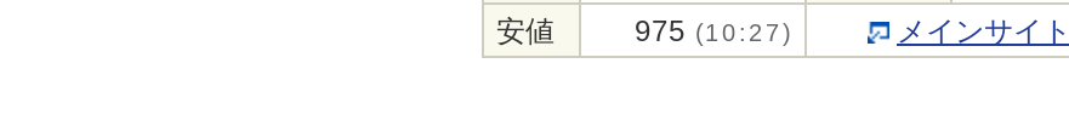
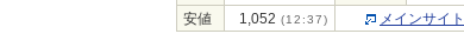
[635,15,792,48] 975 (10:27) -> [239,11,328,27] 1,052 (12:37)

